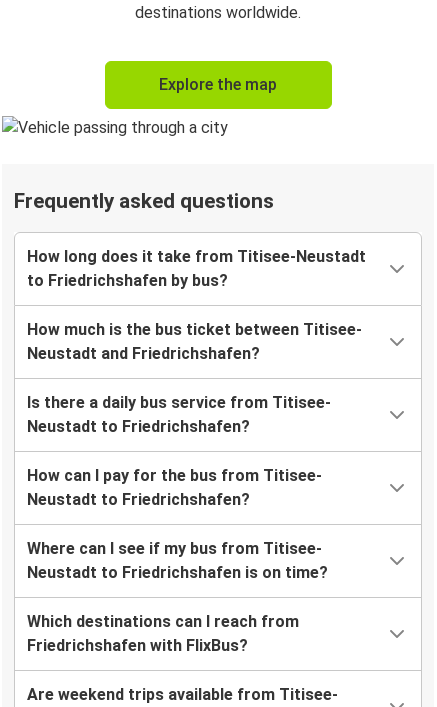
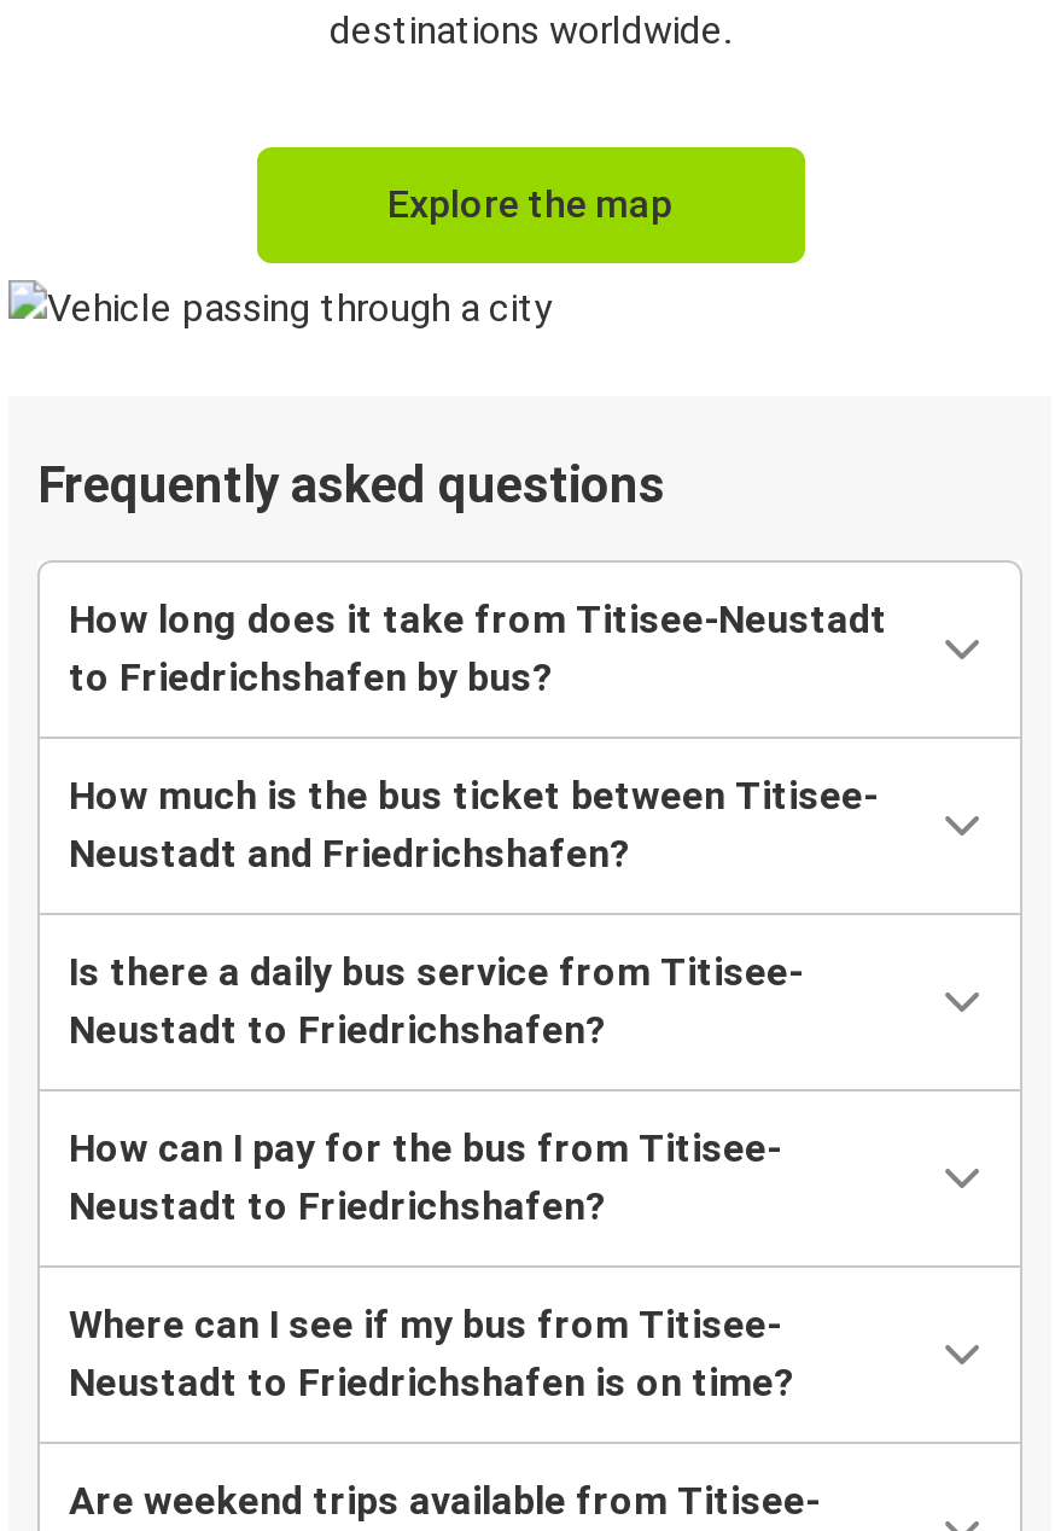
[27,612,299,655] Which destinations can I reach from | Friedrichshafen with FlixBus? -> none

